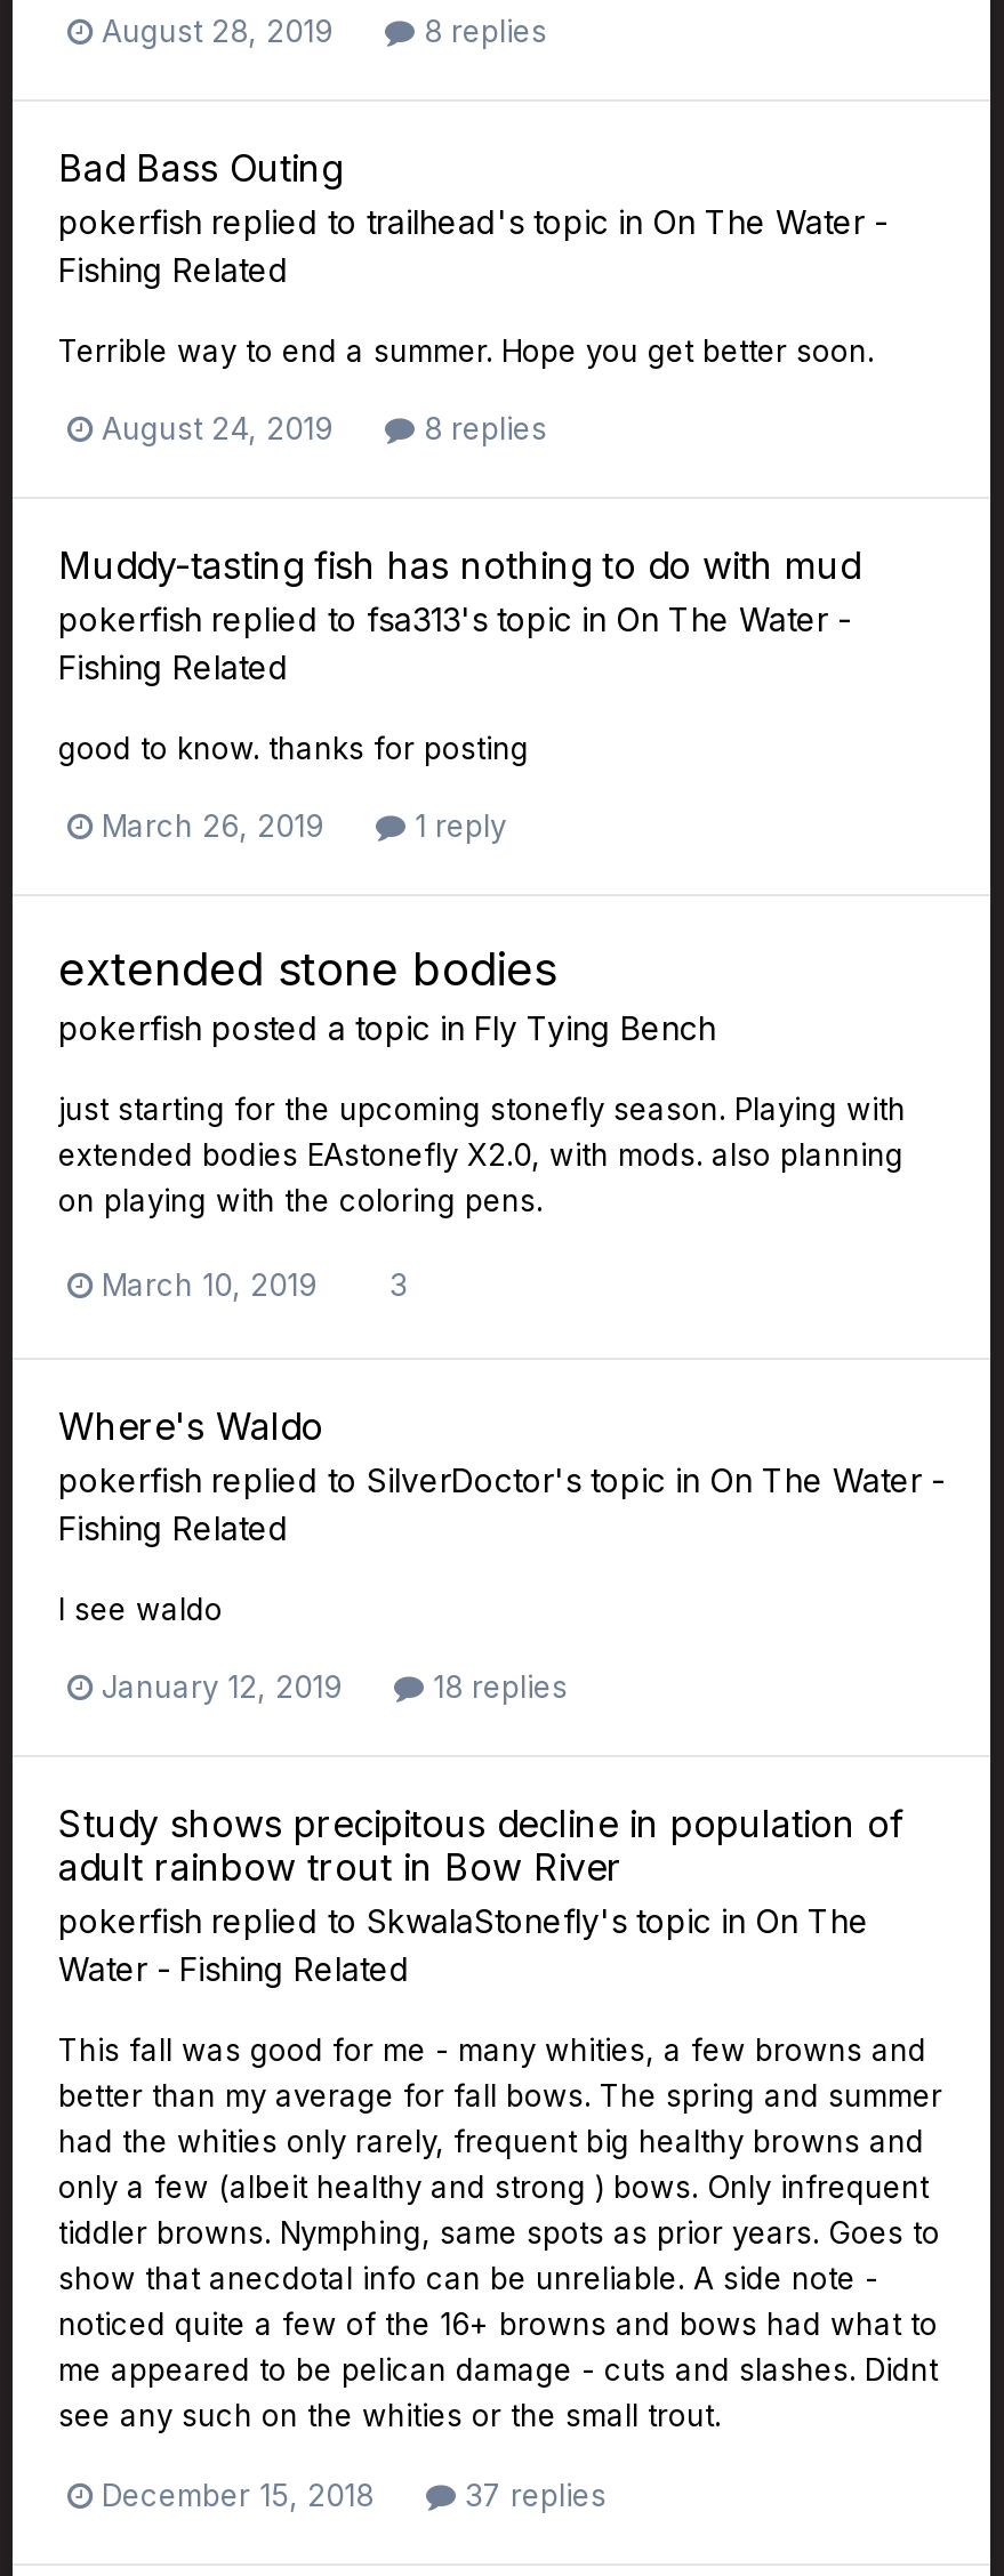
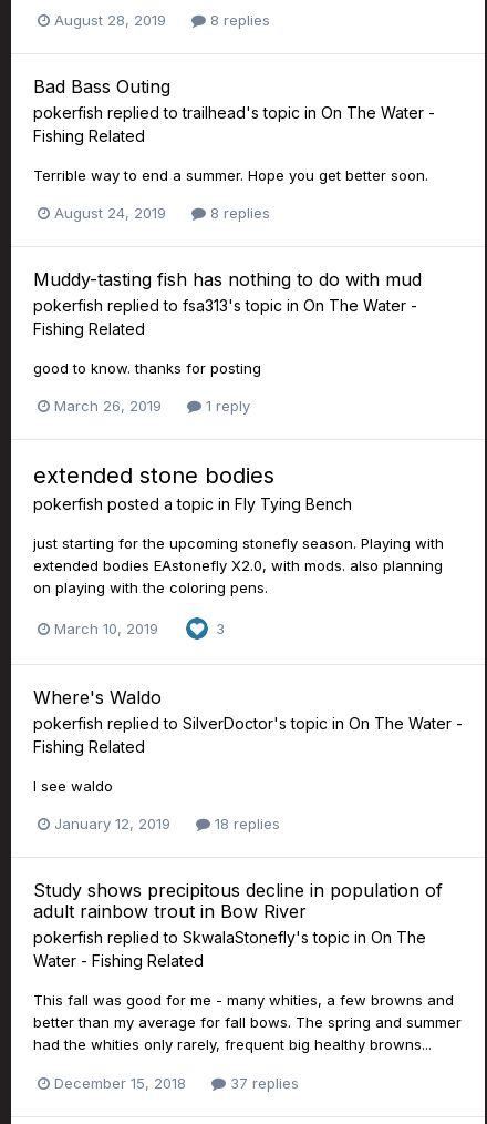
[58,2124,940,2434] had the whities only rarely, frequent big healthy browns and | only a few (albeit healthy and strong ) bows. Only infrequent | tiddler browns. Nymphing, same spots as prior years. Goes to | show that anecdotal info can be unreliable. A side note - | noticed quite a few of the 16+ browns and bows had what to | me appeared to be pelican damage - cuts and slashes. Didnt | see any such on the whities or the small trout. -> [33,1036,432,1054] had the whities only rarely, frequent big healthy browns...

